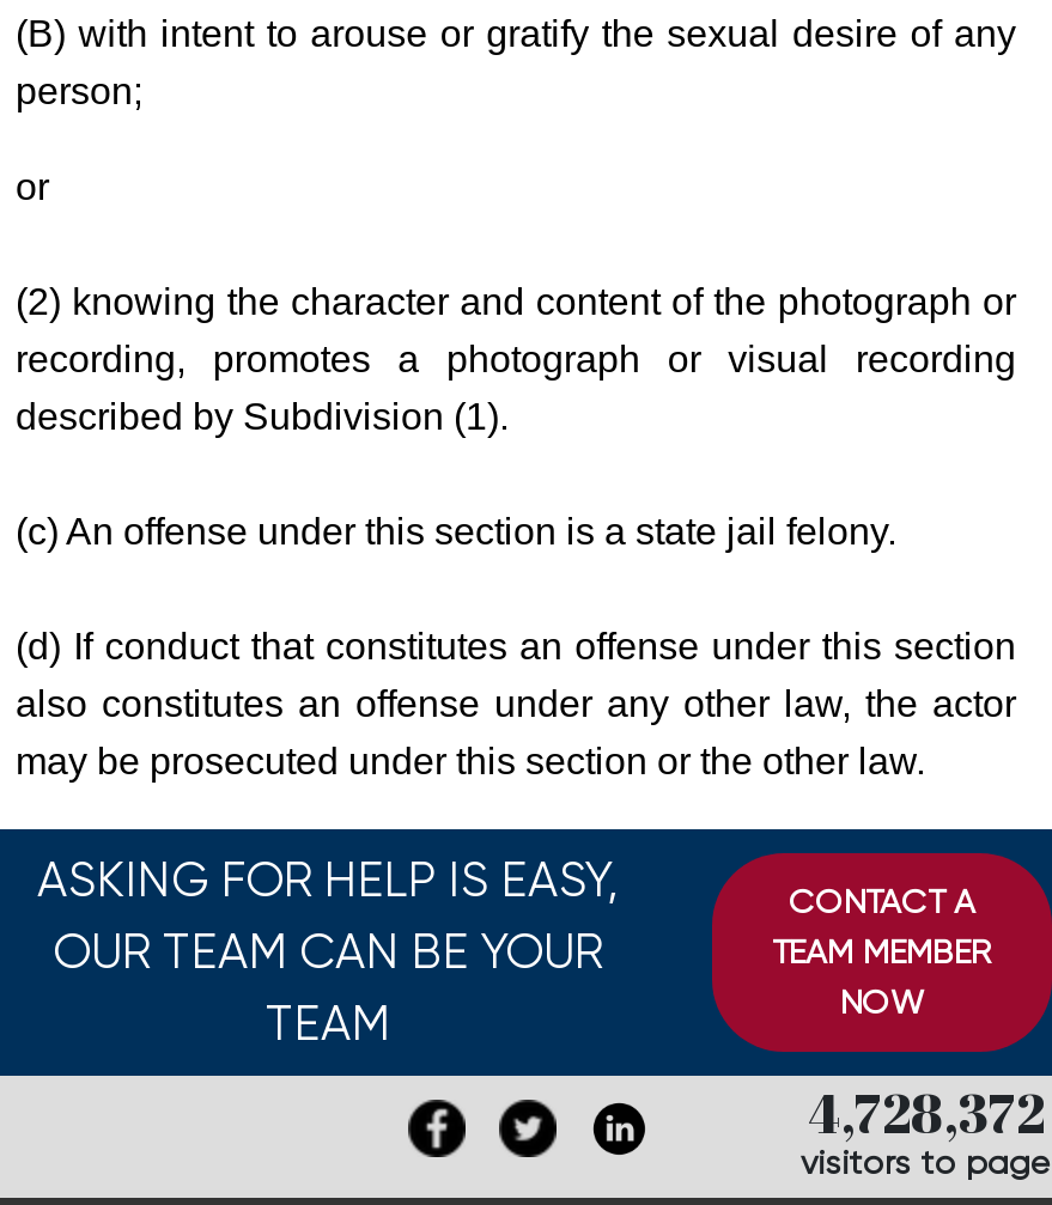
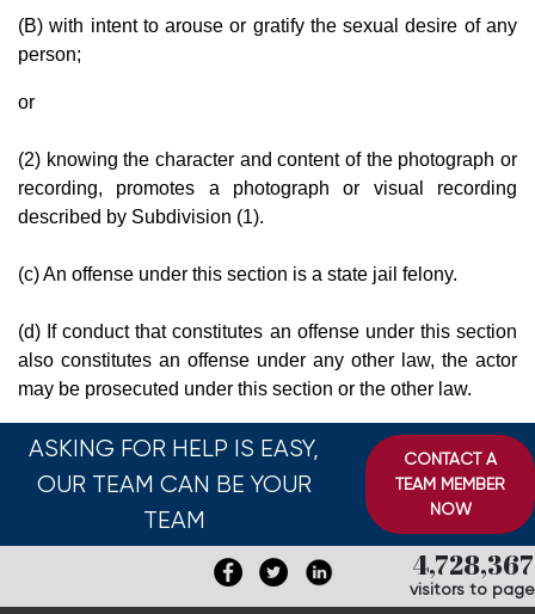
[808,1078,1045,1148] 4,728,372 -> [411,547,533,582] 4,728,367

